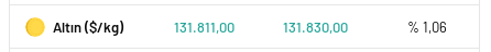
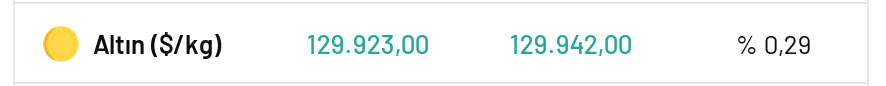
[174,18,234,35] 131.811,00 -> [307,27,429,59] 129.923,00
[283,18,348,35] 131.830,00 -> [510,27,632,59] 129.942,00
[408,18,447,35] % 1,06 -> [736,27,812,59] % 0,29

